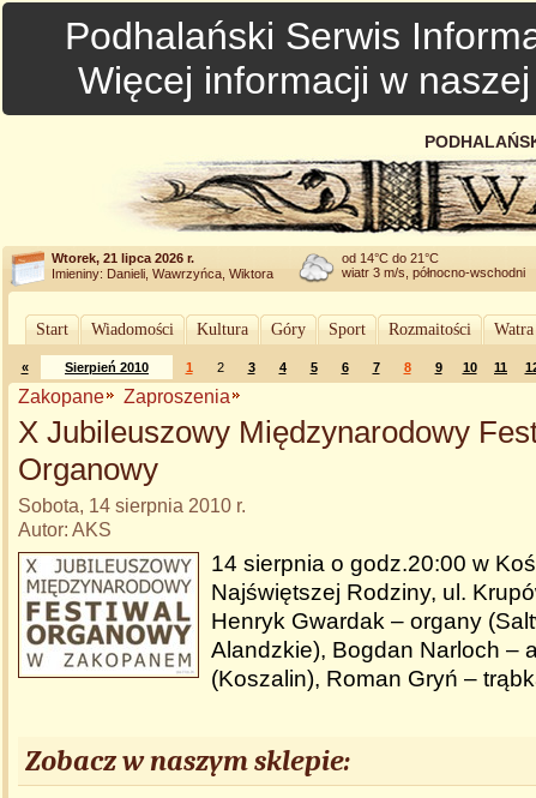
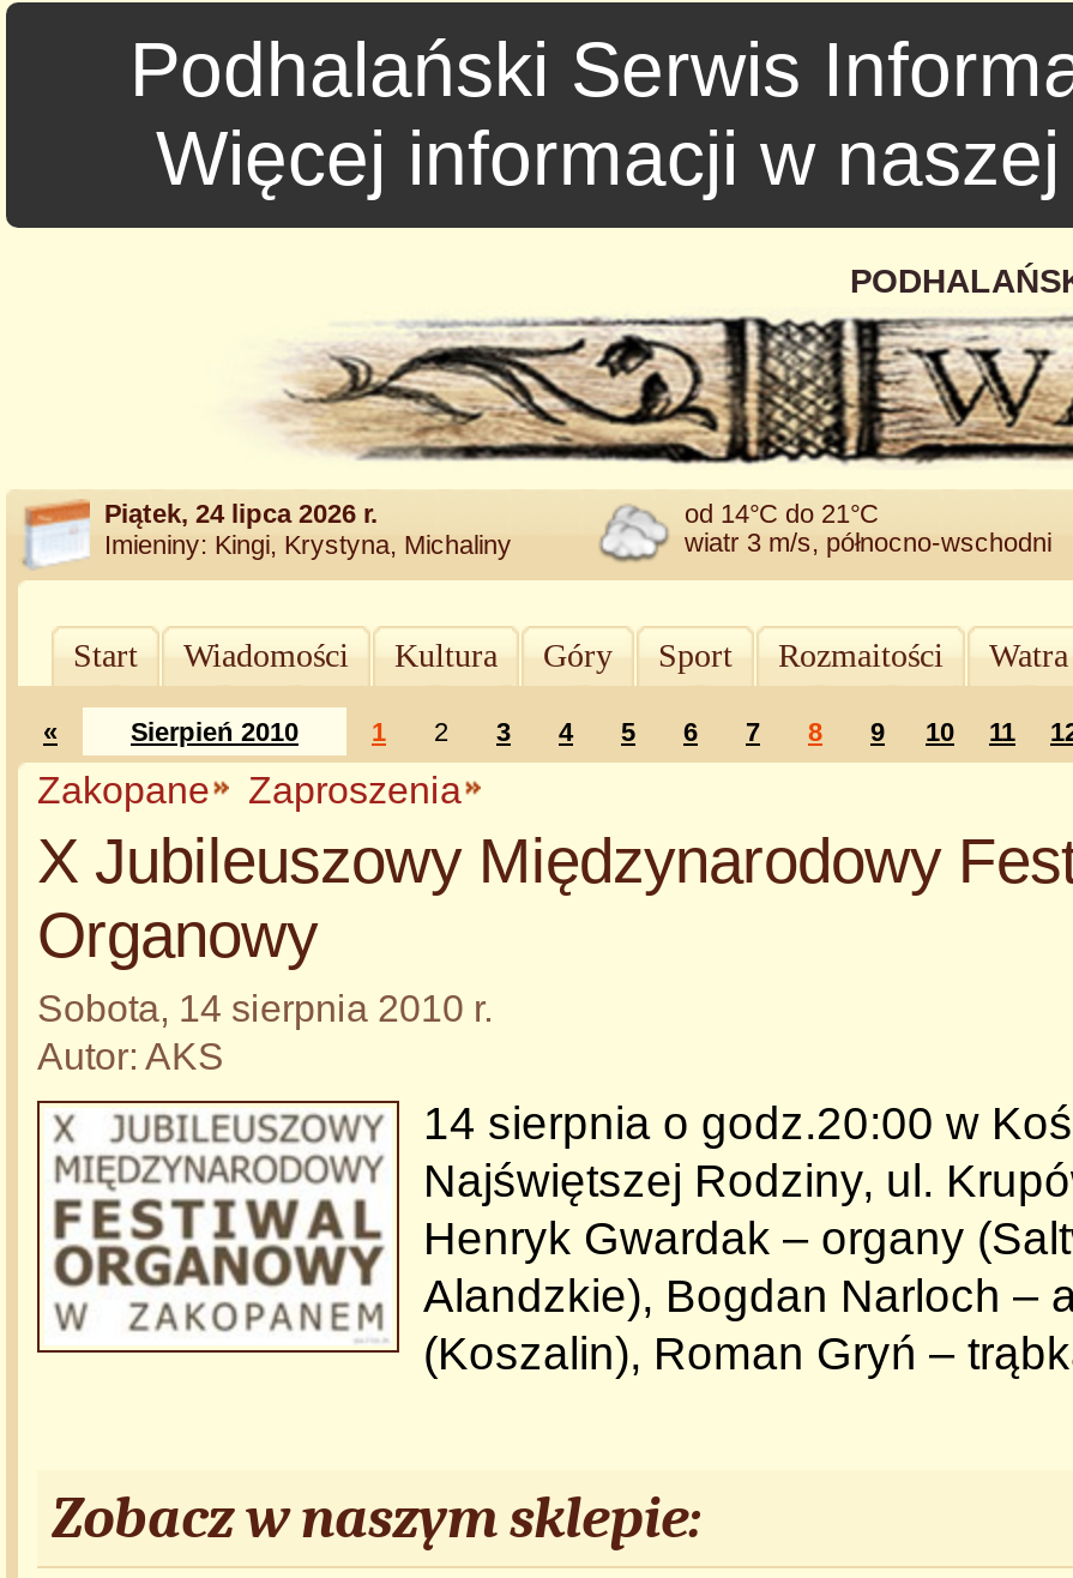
[52,251,194,265] Wtorek, 21 lipca 2026 r. -> [104,499,378,528] Piątek, 24 lipca 2026 r.
[52,266,273,281] Imieniny: Danieli, Wawrzyńca, Wiktora -> [104,530,512,559] Imieniny: Kingi, Krystyna, Michaliny

